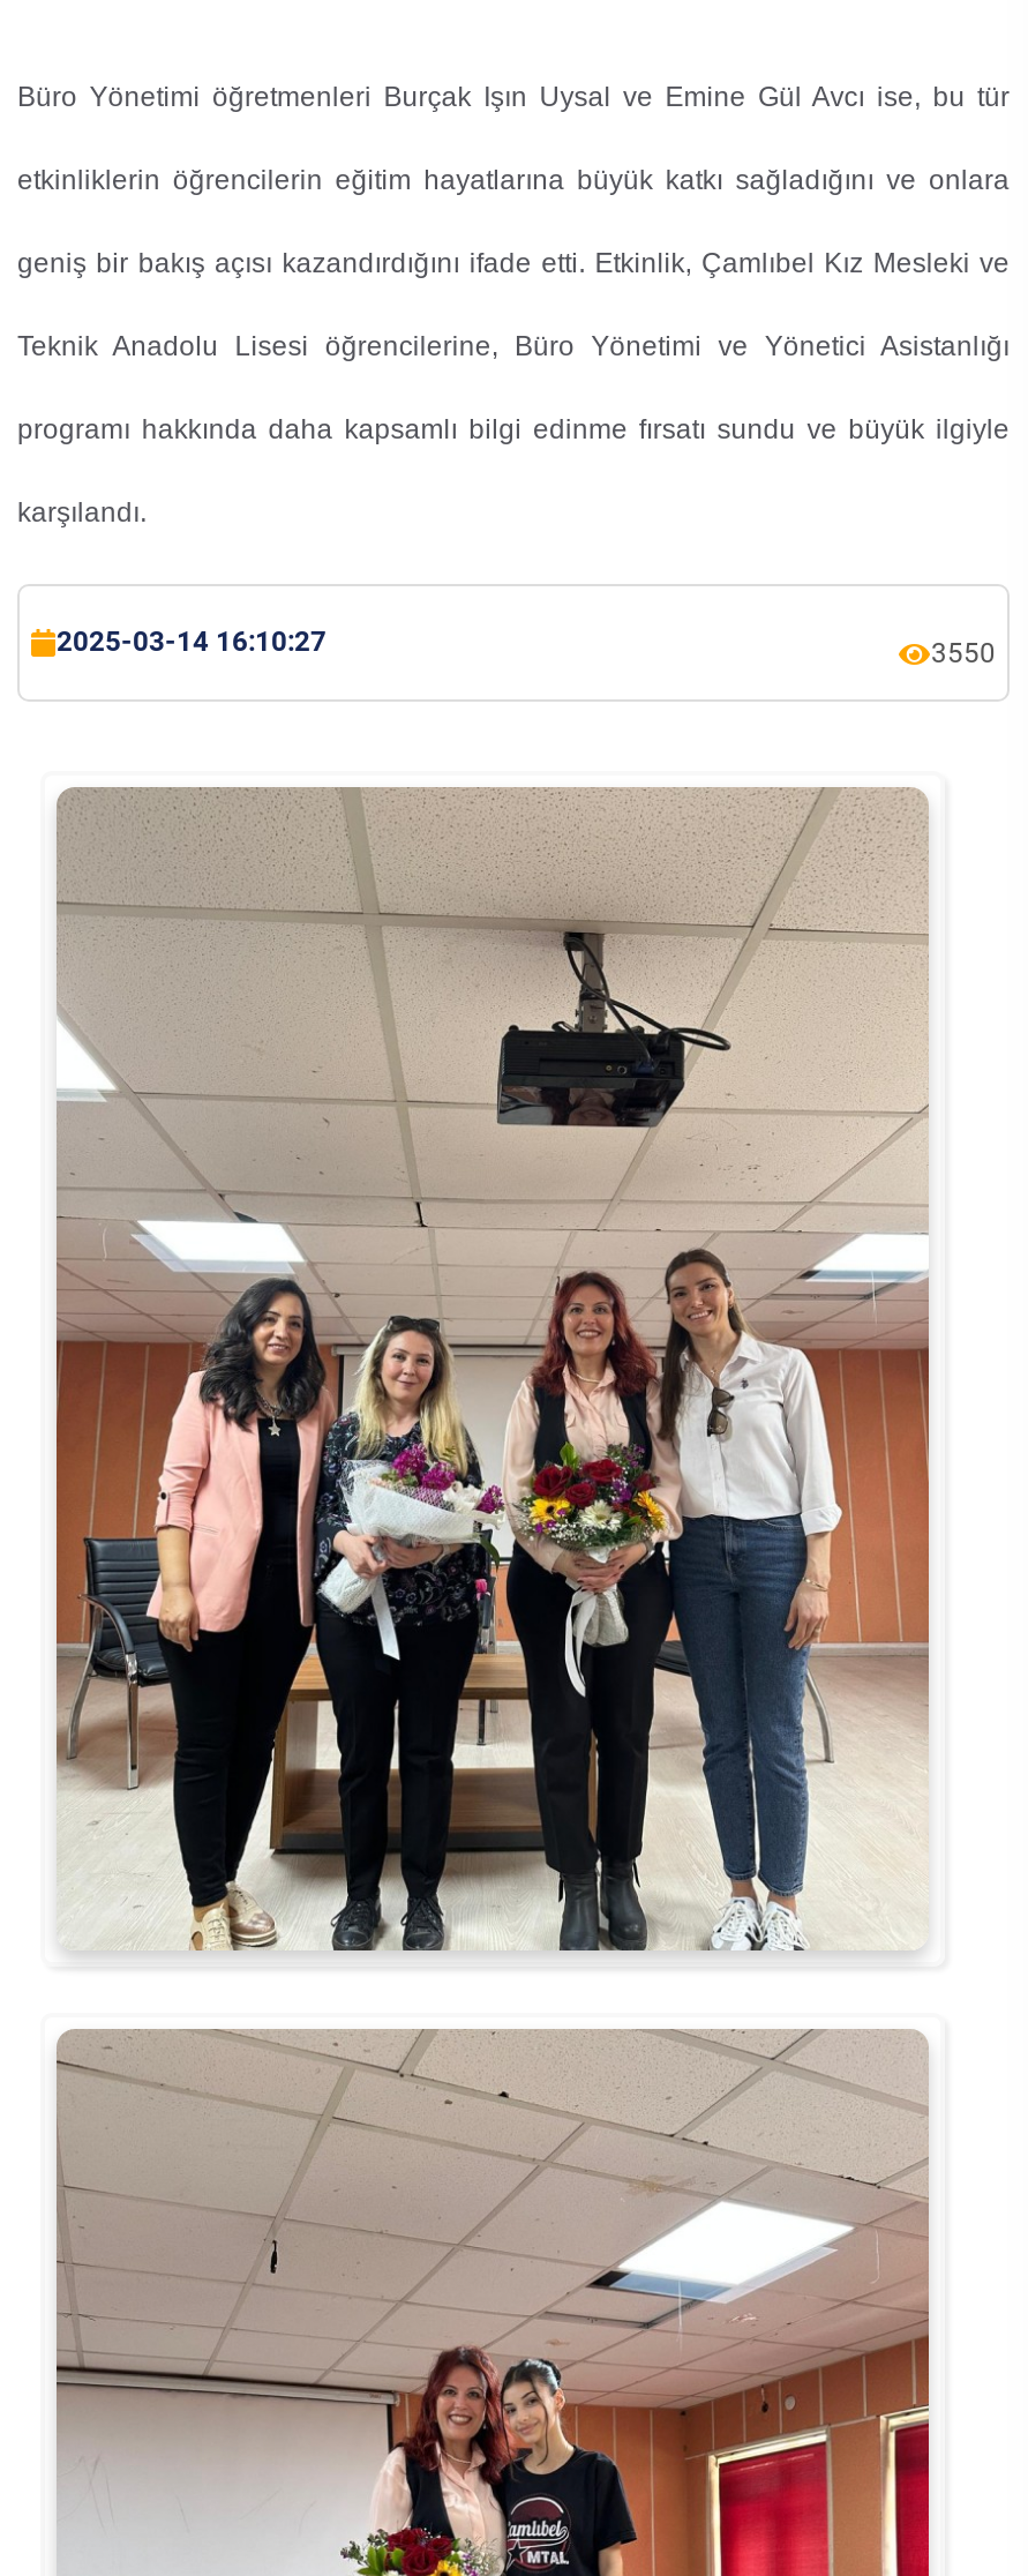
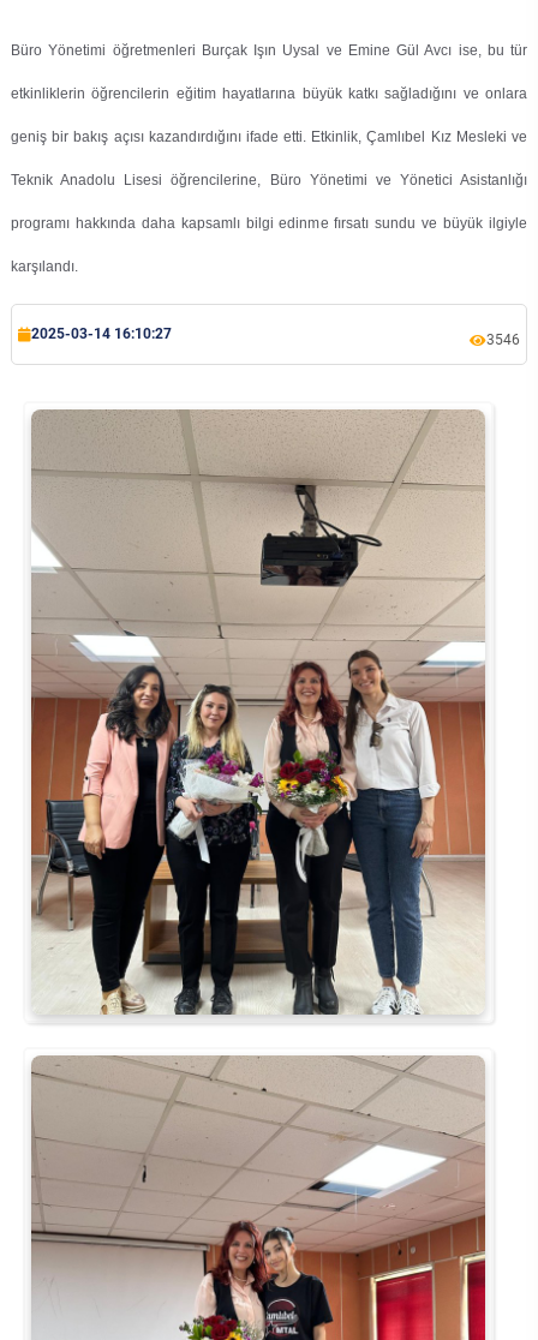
[931,637,996,669] 3550 -> [486,331,520,348] 3546

